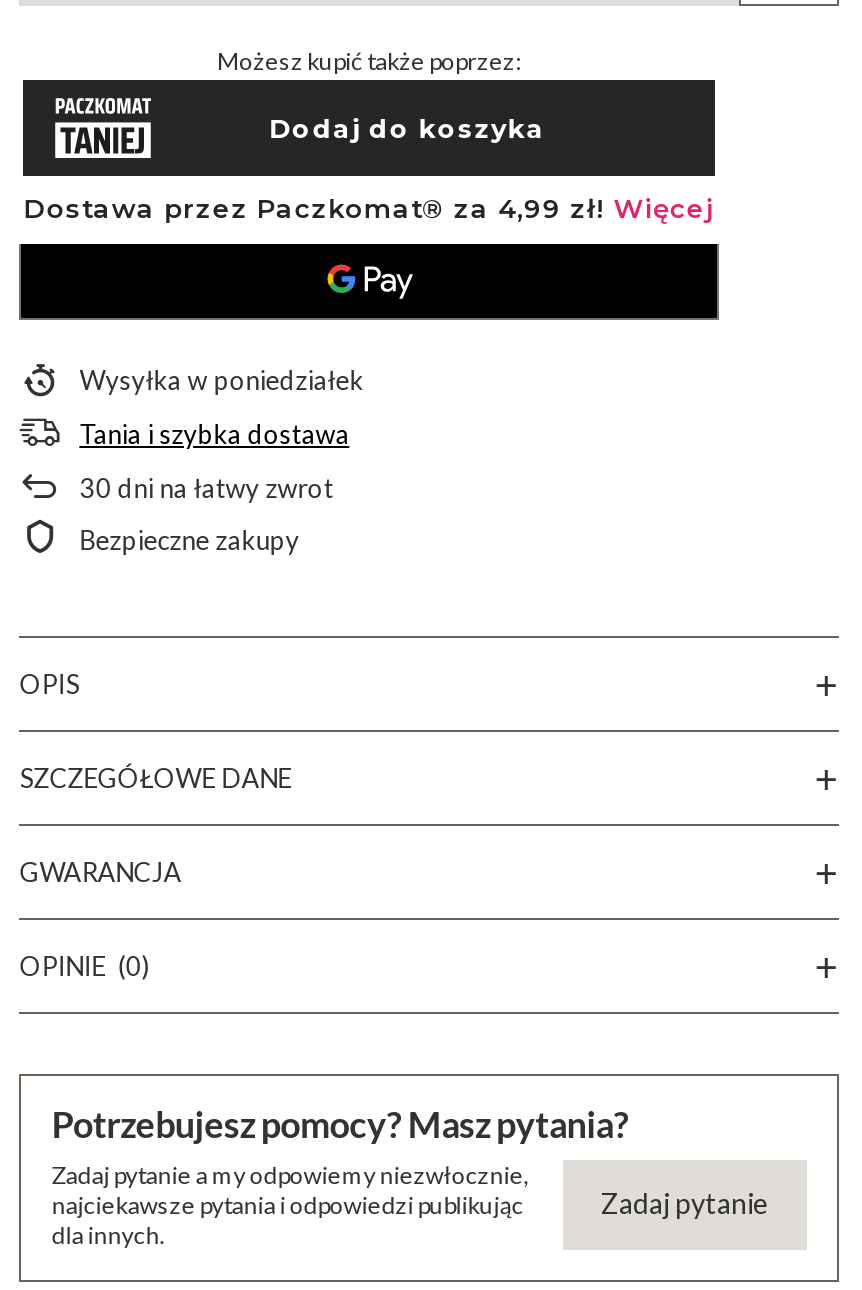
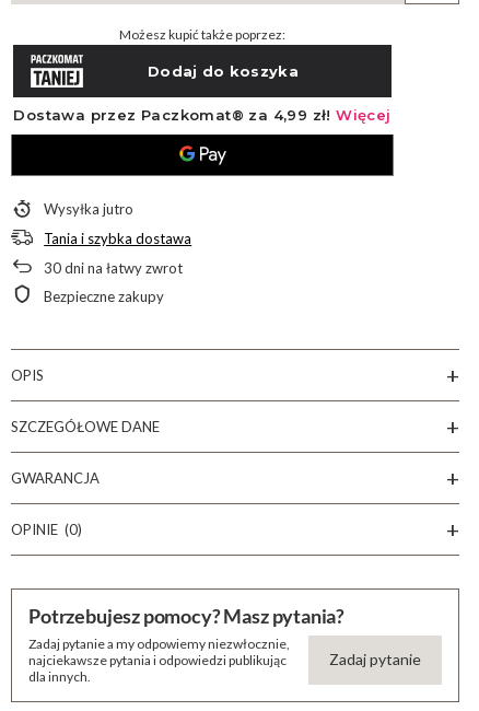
[79,364,363,396] Wysyłka w poniedziałek -> [44,200,134,218] Wysyłka jutro

